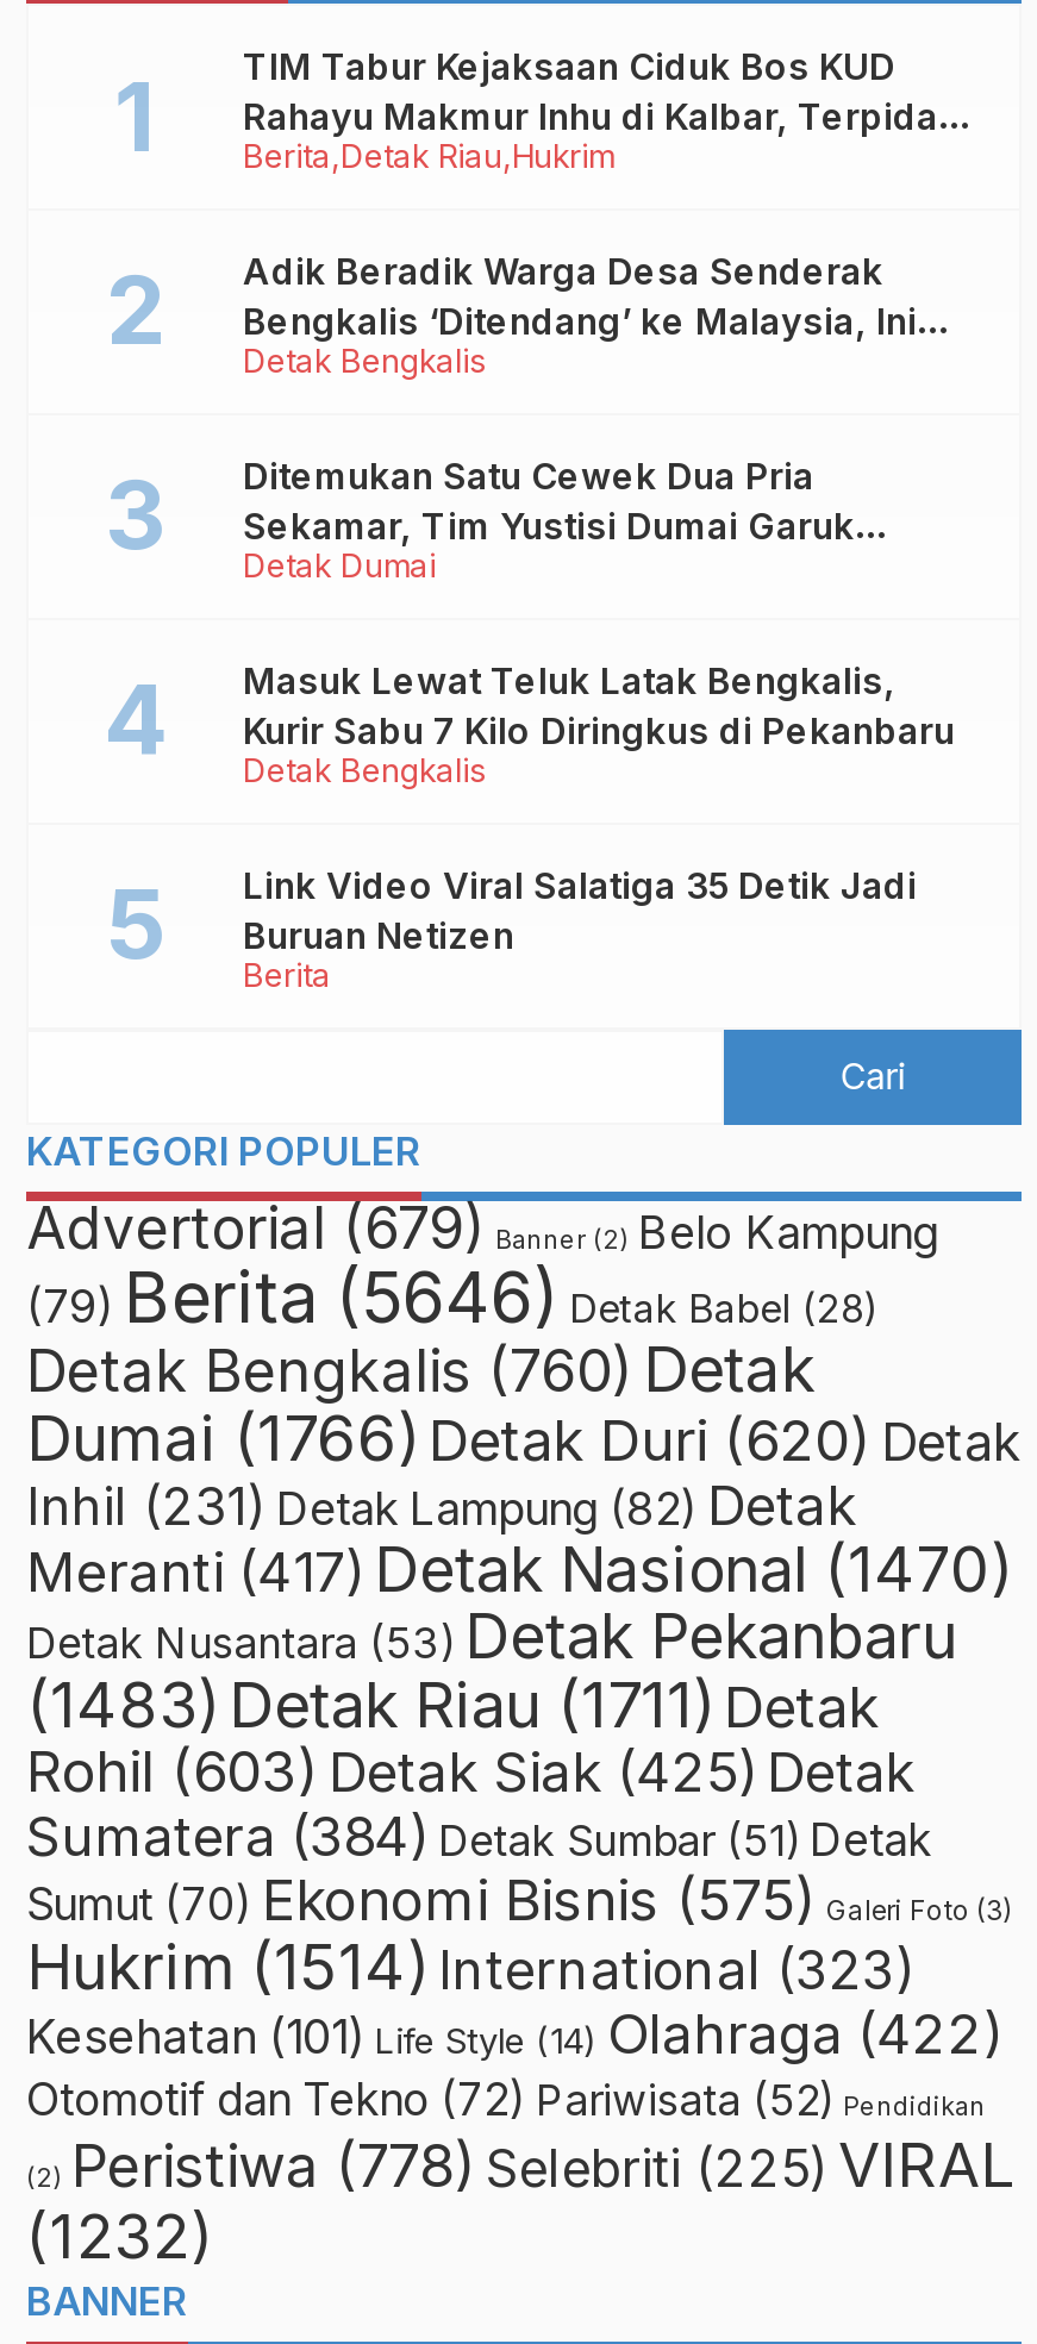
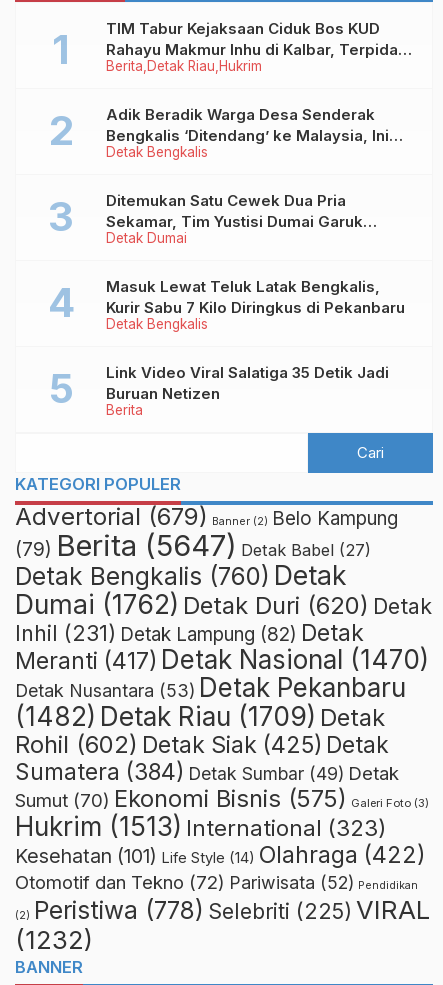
[26,1255,879,1338] (79) Berita (5646) Detak Babel (28) -> [15,528,371,563] (79) Berita (5647) Detak Babel (27)
[26,1398,1022,1474] Dumai (1766) Detak Duri (620) Detak -> [15,588,432,620] Dumai (1762) Detak Duri (620) Detak
[26,1664,879,1741] (1483) Detak Riau (1711) Detak -> [15,700,385,732] (1482) Detak Riau (1709) Detak
[26,1736,917,1805] Rohil (603) Detak Siak (425) Detak -> [15,730,389,759] Rohil (602) Detak Siak (425) Detak
[26,1803,931,1867] Sumatera (384) Detak Sumbar (51) Detak -> [15,758,399,785] Sumatera (384) Detak Sumbar (49) Detak
[26,1929,914,2003] Hukrim (1514) International (323) -> [15,811,386,842] Hukrim (1513) International (323)

